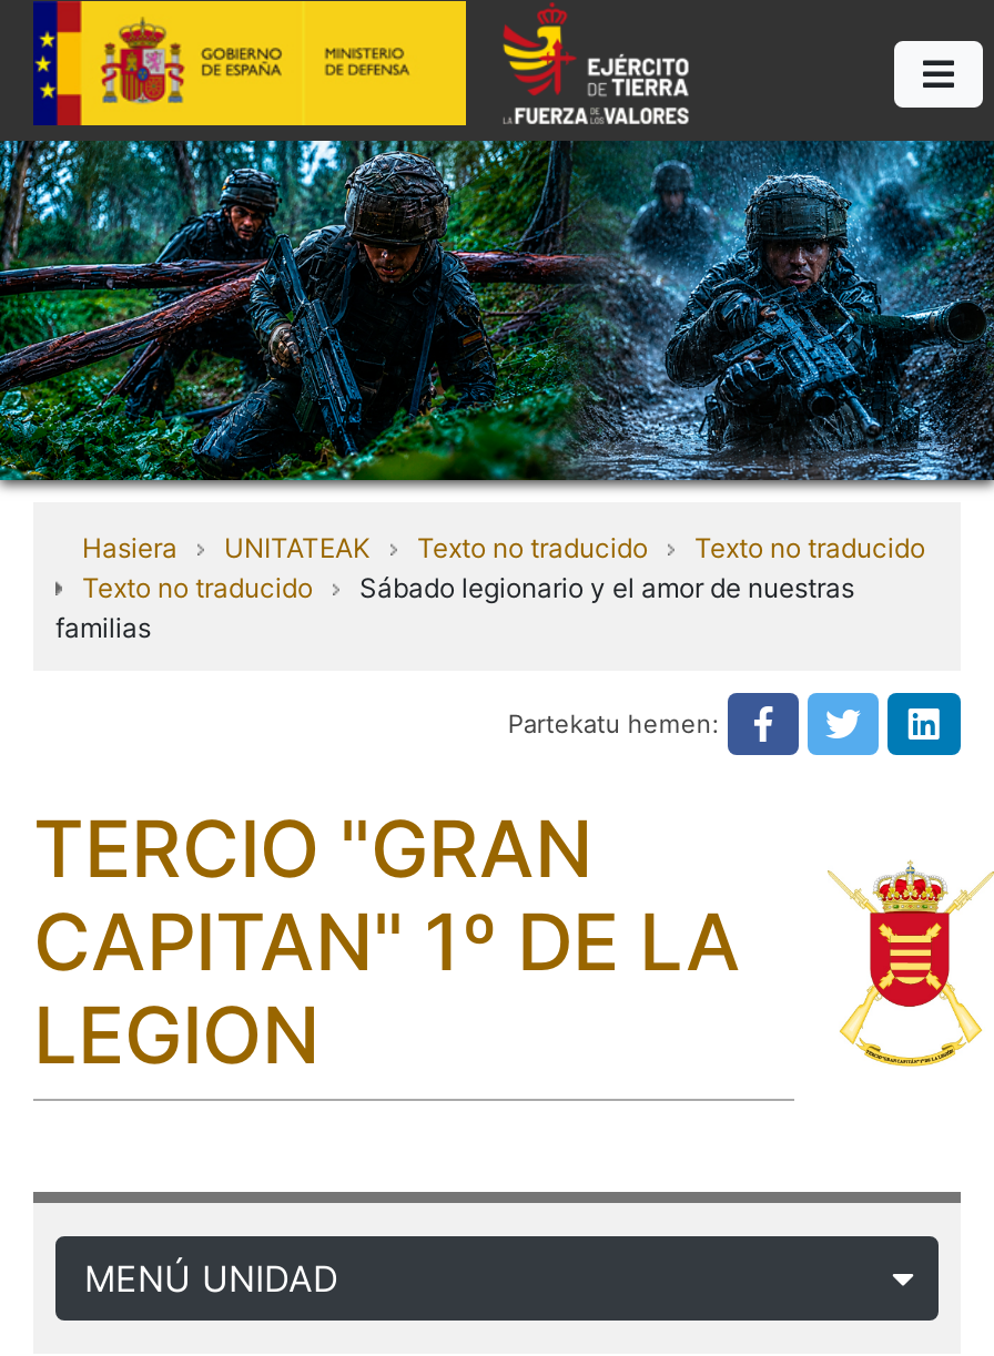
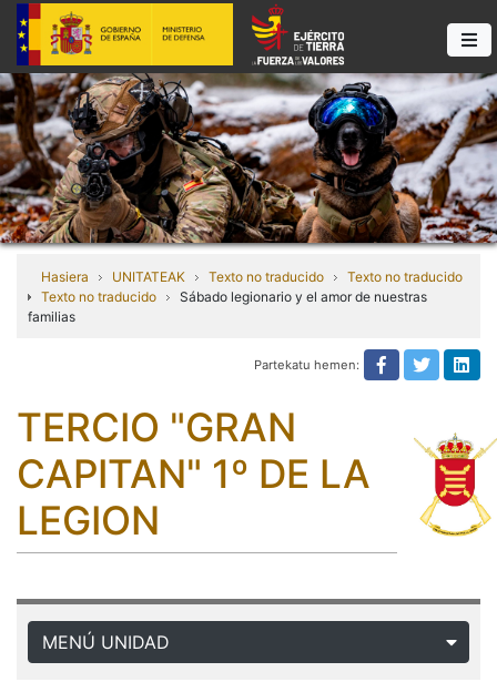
[7,139,987,482] [image] -> [3,72,494,244] [image]

